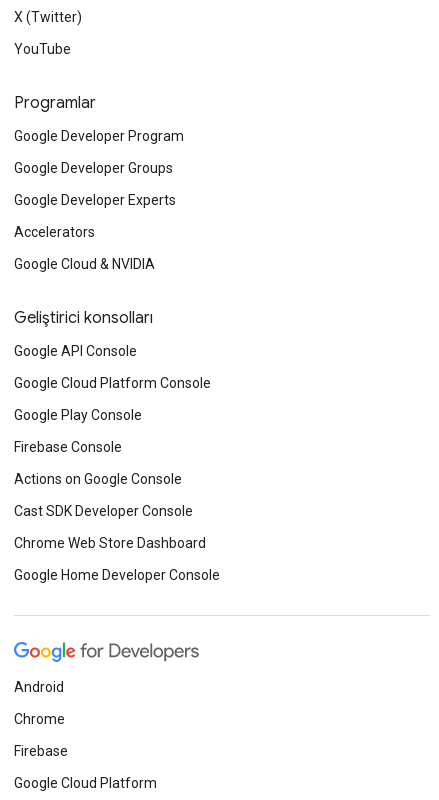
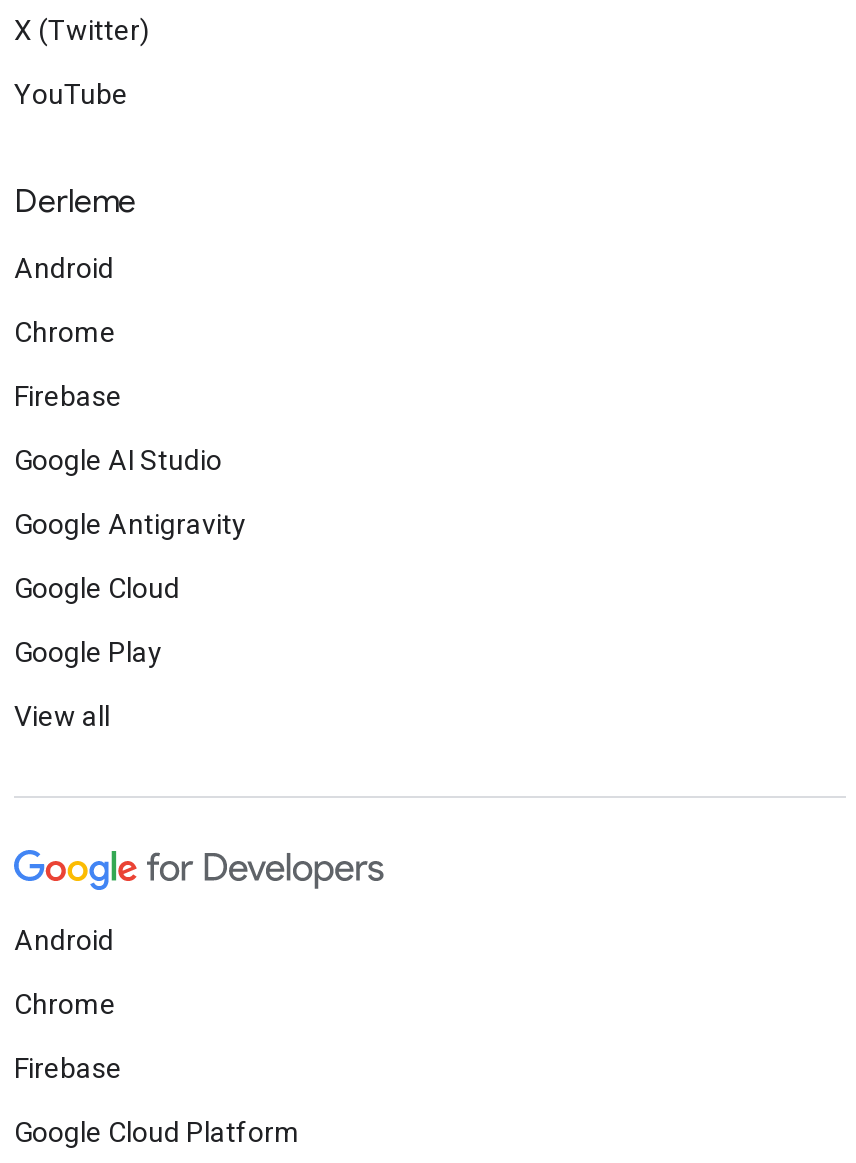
[14,93,220,583] Programlar | Google Developer Program | Google Developer Groups | Google Developer Experts | Accelerators | Google Cloud & NVIDIA | Geliştirici konsolları | Google API Console | Google Cloud Platform Console | Google Play Console | Firebase Console | Actions on Google Console | Cast SDK Developer Console | Chrome Web Store Dashboard | Google Home Developer Console -> [14,182,246,732] Derleme | Android | Chrome | Firebase | Google AI Studio | Google Antigravity | Google Cloud | Google Play | View all

